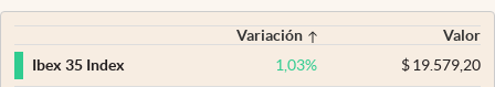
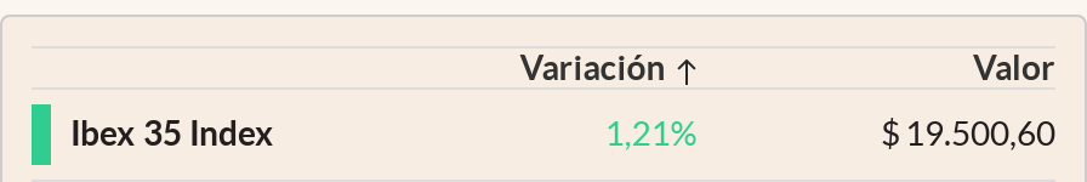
[275,56,317,74] 1,03% -> [605,114,697,152] 1,21%
[401,56,481,74] $ 19.579,20 -> [881,114,1055,152] $ 19.500,60

